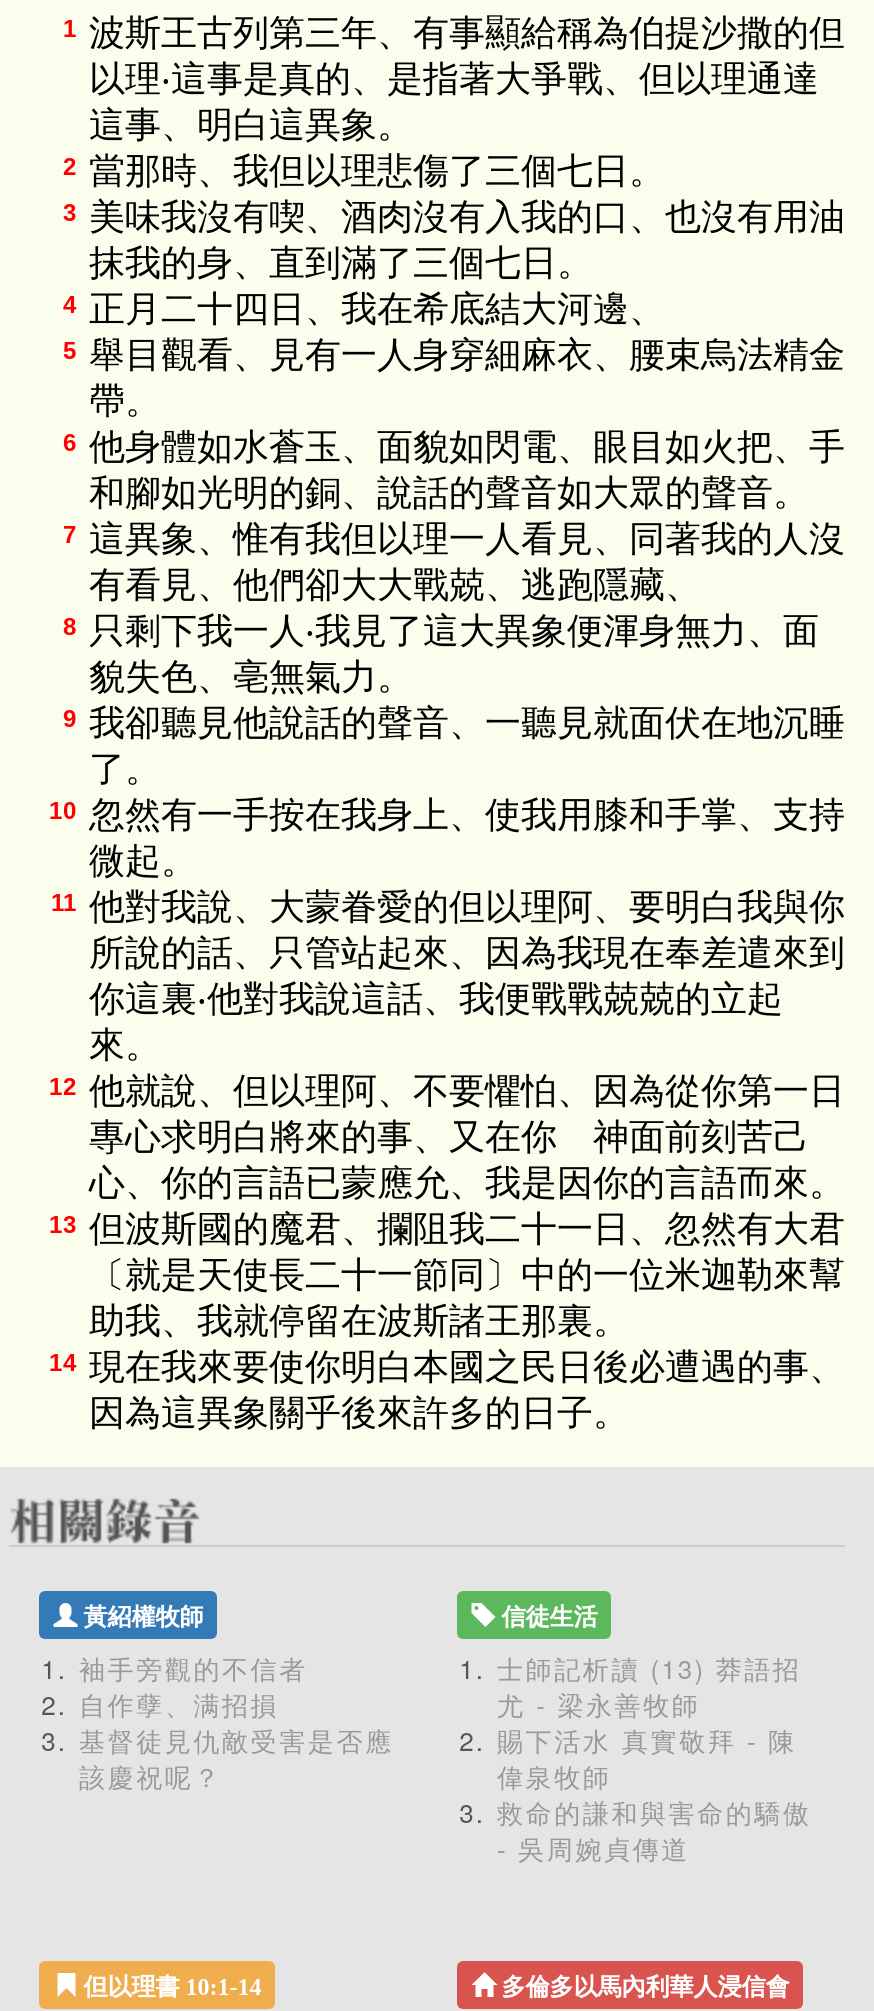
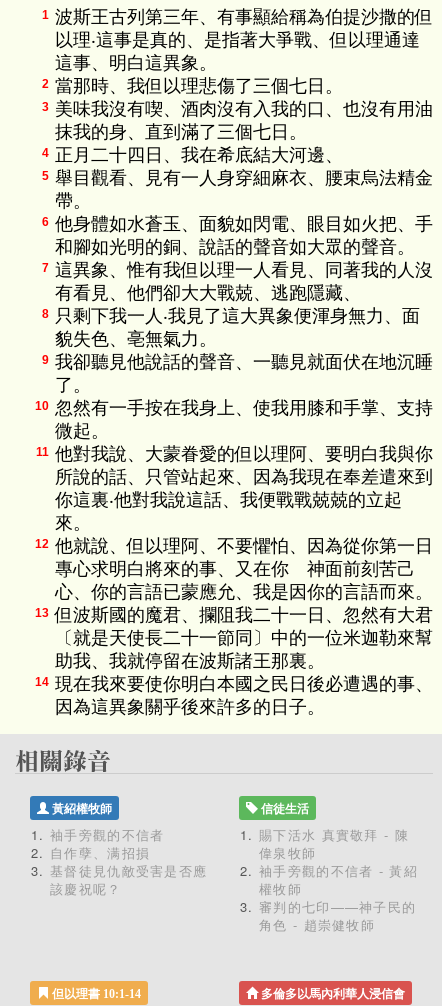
[497,1649,801,1723] 士師記析讀 (13) 莽語招 | 尤 - 梁永善牧師 -> none
moved [497,1721,797,1795] -> [259,825,409,862]: 賜下活水 真實敬拜 - 陳 | 偉泉牧師
[497,1793,812,1867] 救命的謙和與害命的驕傲 | - 吳周婉貞傳道 -> [259,861,418,934] 袖手旁觀的不信者 - 黃紹 | 權牧師 | 審判的七印——神子民的 | 角色 - 趙崇健牧師

